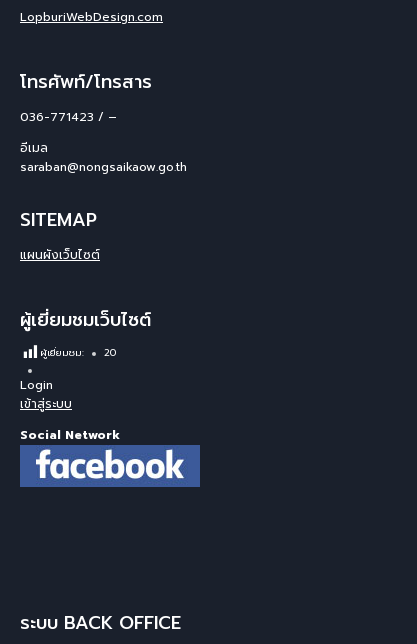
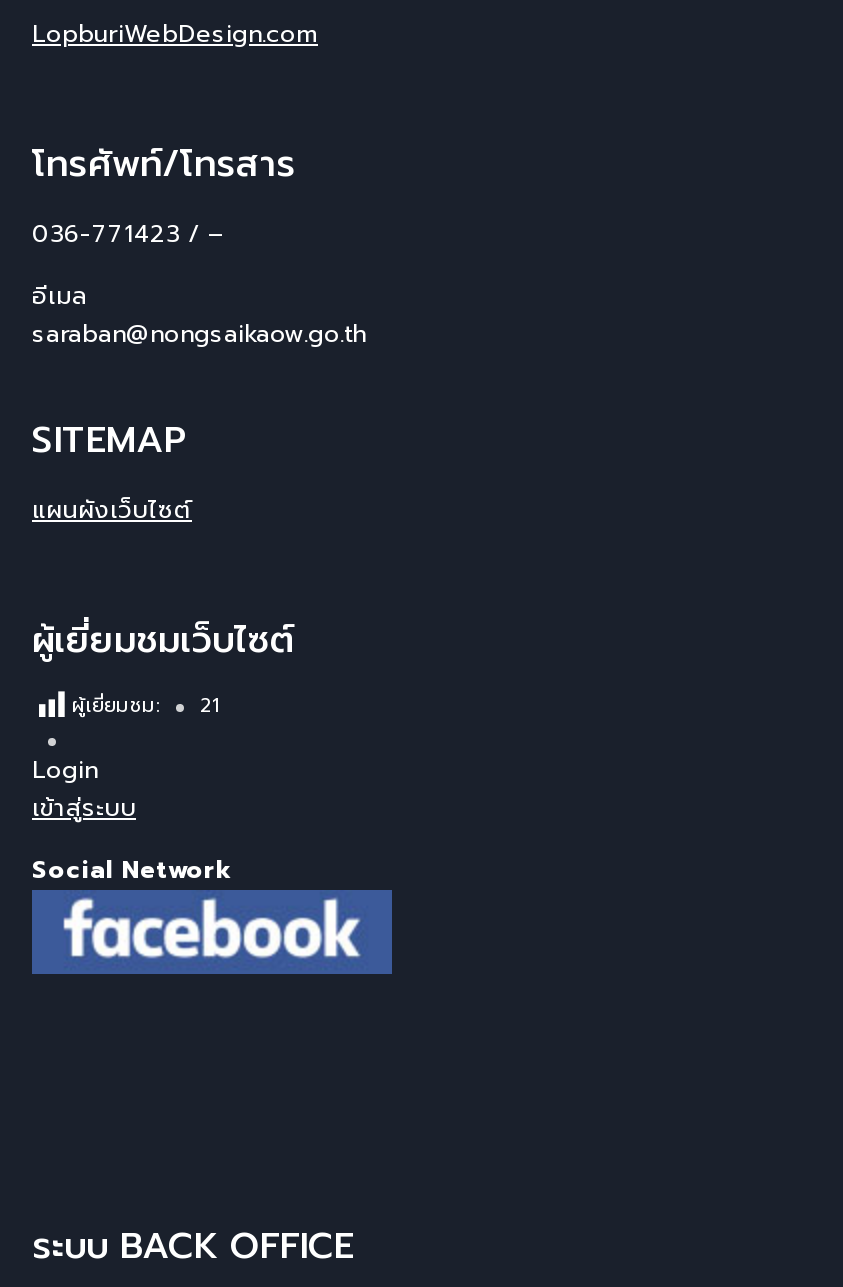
[40,346,116,360] ผู้เยี่ยมชม: 20 -> [72,692,220,720] ผู้เยี่ยมชม: 21

